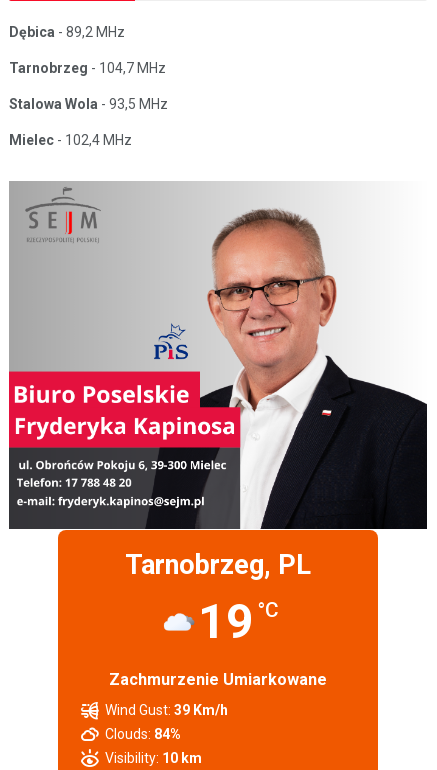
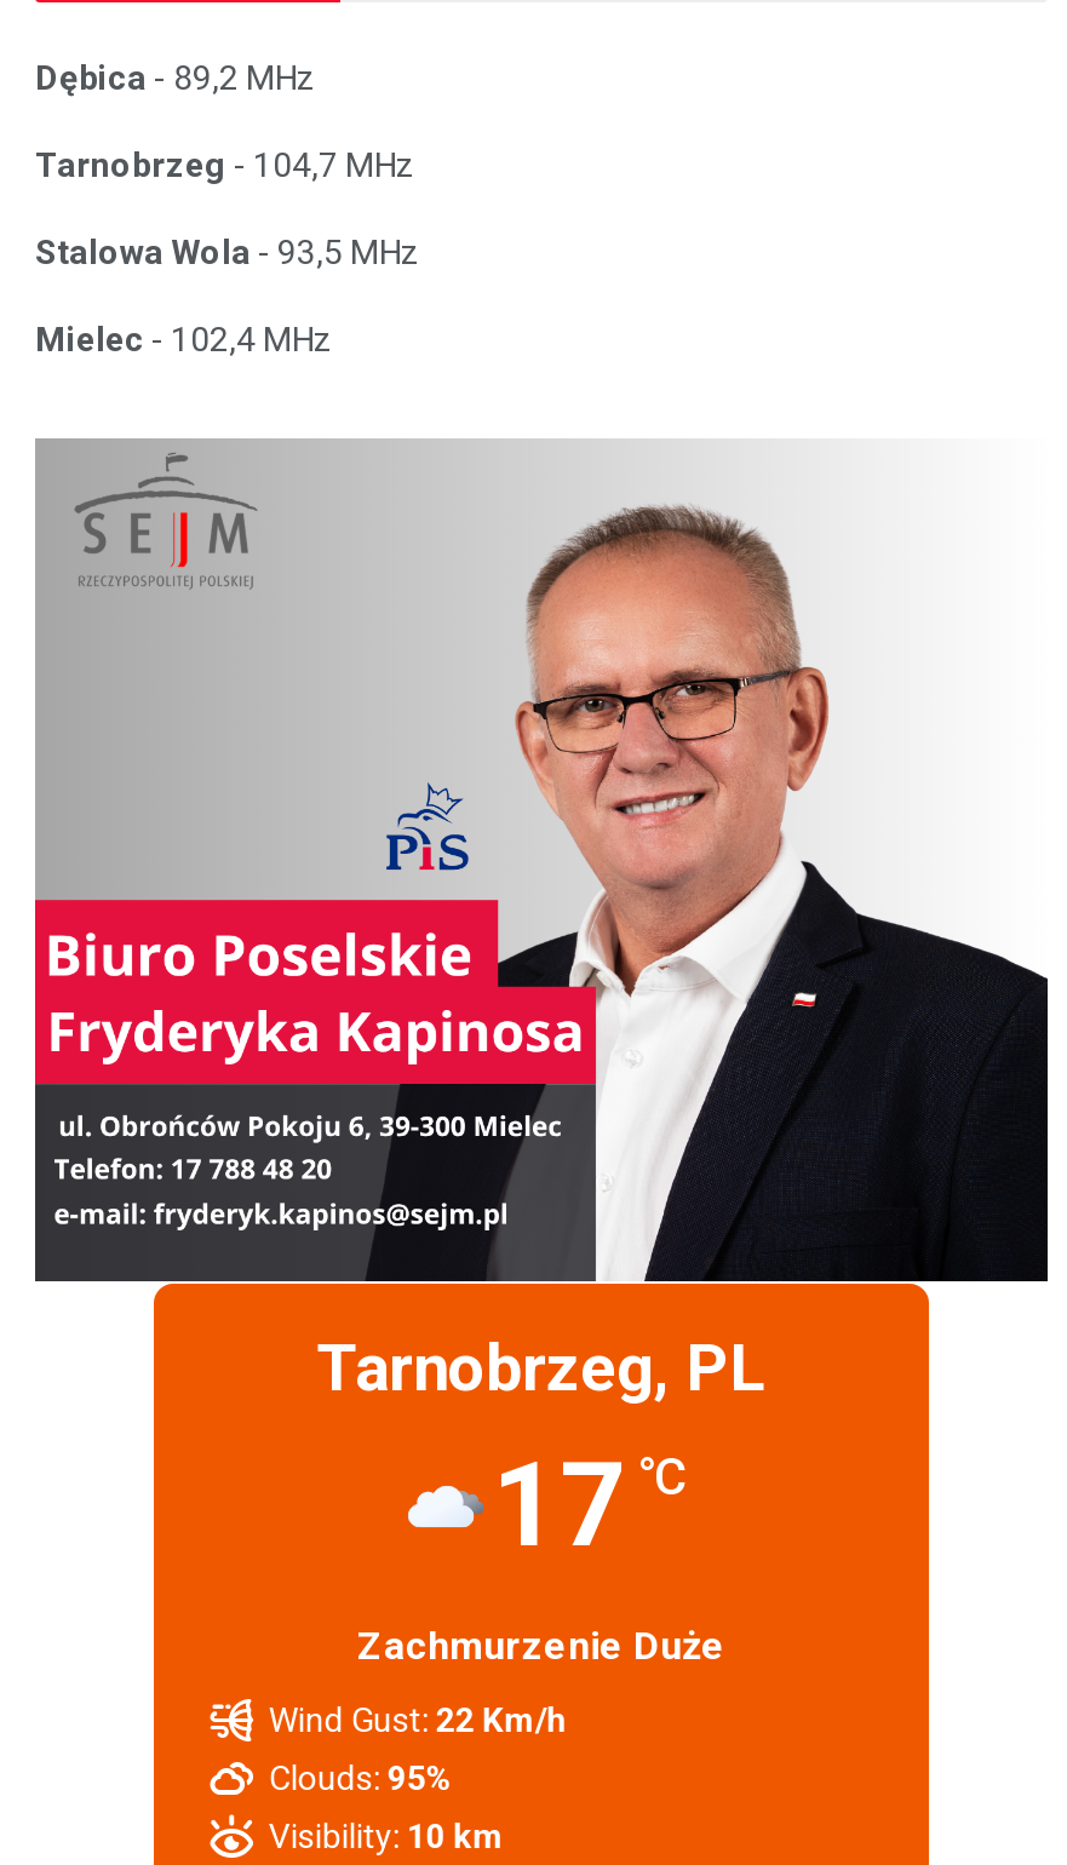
[197,593,278,650] 19 °C -> [492,1436,688,1574] 17 °C
[109,670,327,689] Zachmurzenie Umiarkowane -> [357,1623,725,1669] Zachmurzenie Duże
[105,702,228,718] Wind Gust: 39 Km/h -> [269,1700,567,1739] Wind Gust: 22 Km/h
[105,726,181,742] Clouds: 84% -> [269,1758,453,1797] Clouds: 95%

